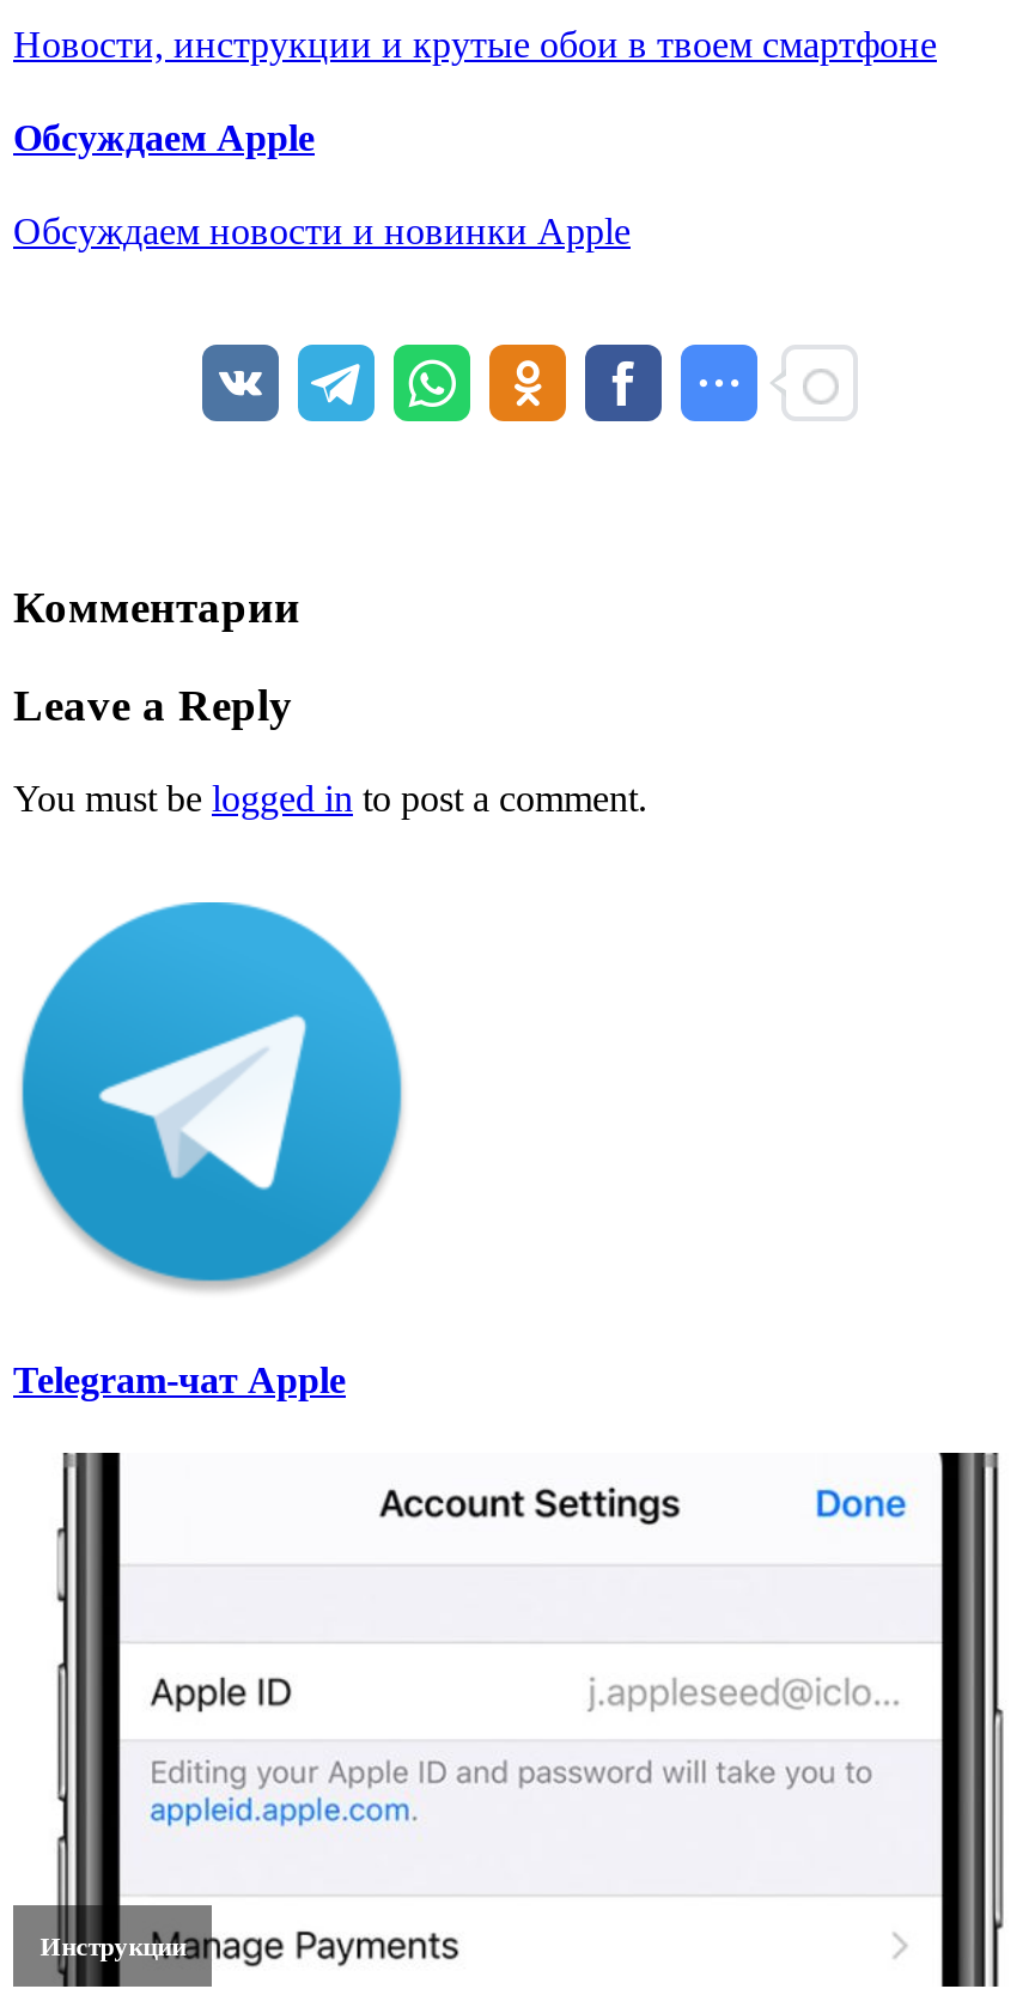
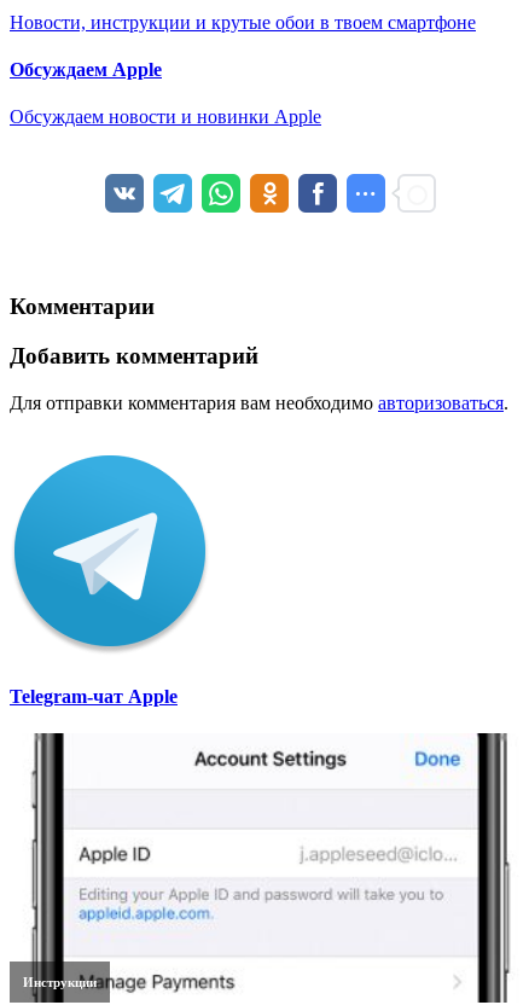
[13,679,293,730] Leave a Reply -> [10,343,258,368] Добавить комментарий
[13,777,647,818] You must be logged in to post a comment. -> [10,392,508,413] Для отправки комментария вам необходимо авторизоваться.

